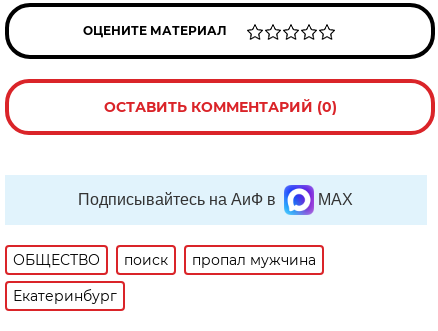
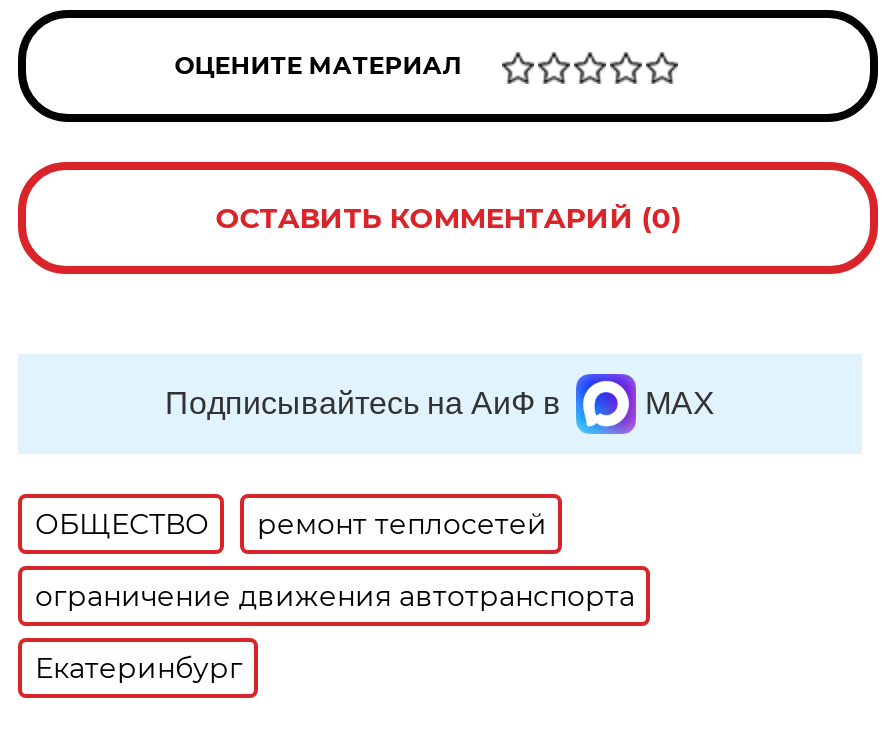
[124,251,316,269] поиск | пропал мужчина -> [35,506,635,614] ремонт теплосетей | ограничение движения автотранспорта

